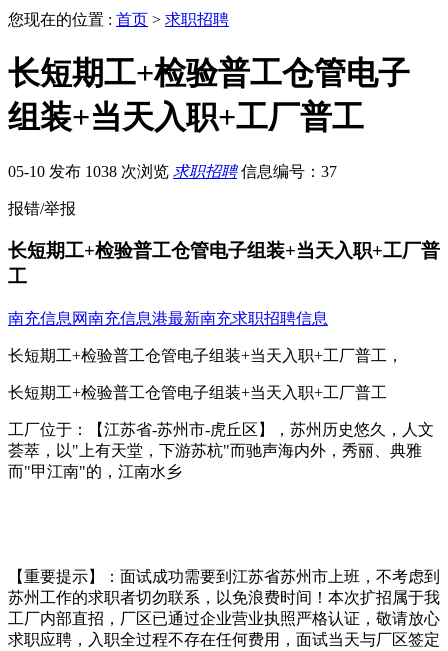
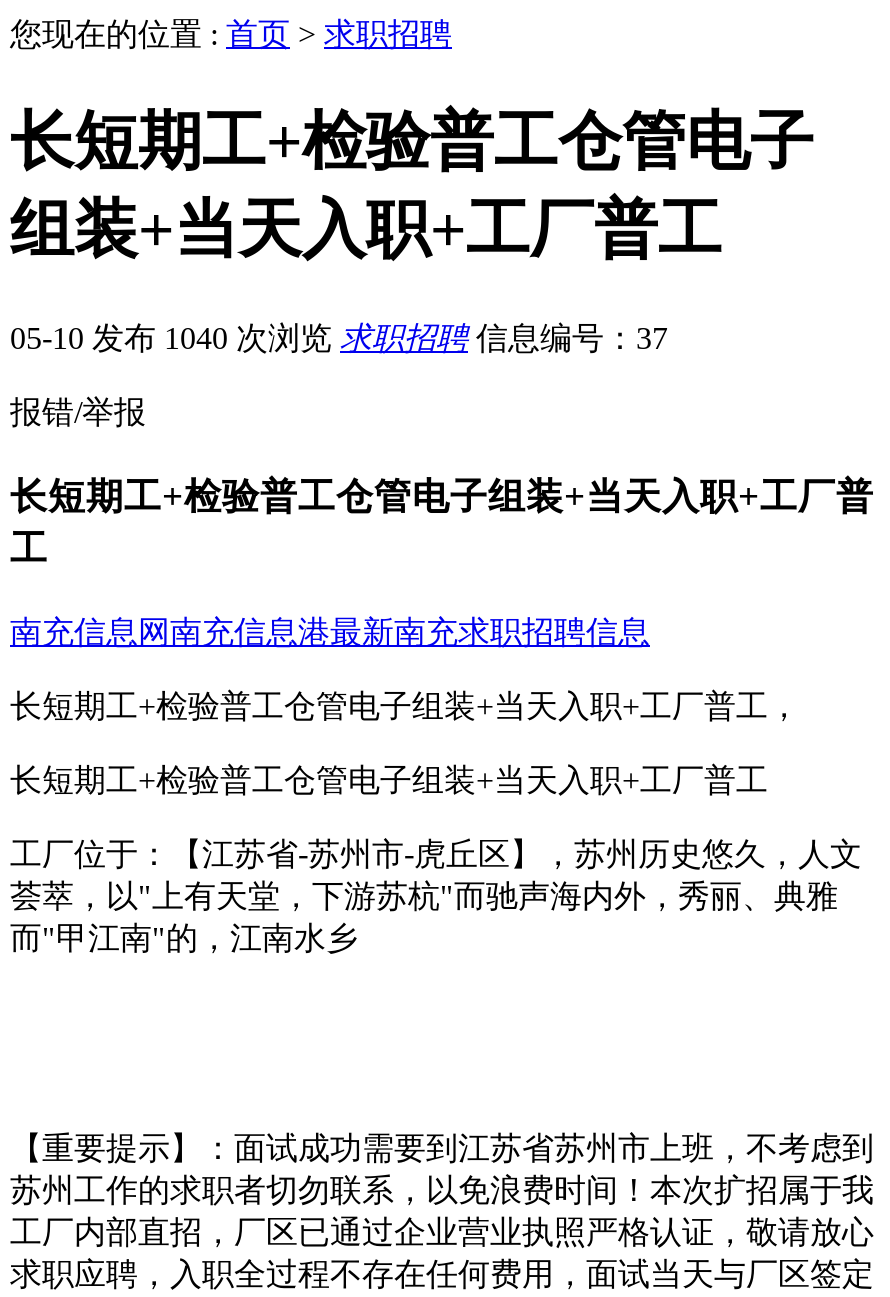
[8,163,337,180] 05-10 发布 1038 次浏览 求职招聘 信息编号：37 -> [10,320,668,354] 05-10 发布 1040 次浏览 求职招聘 信息编号：37

